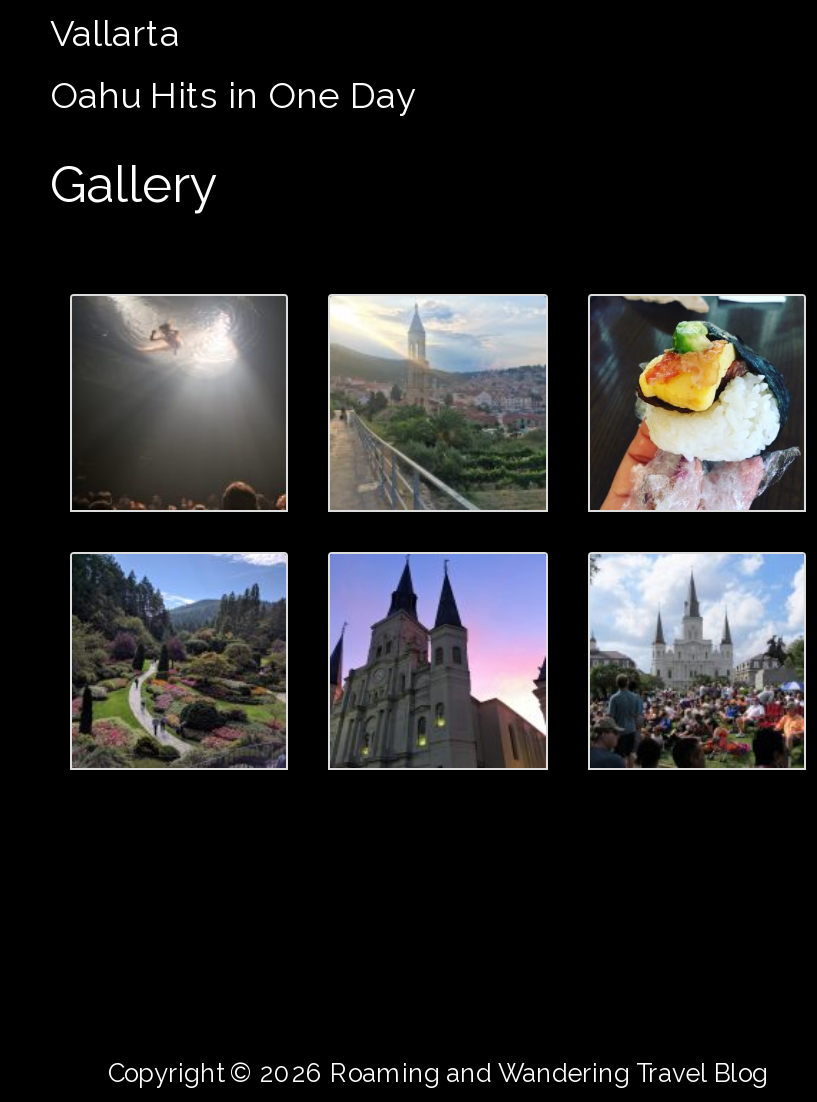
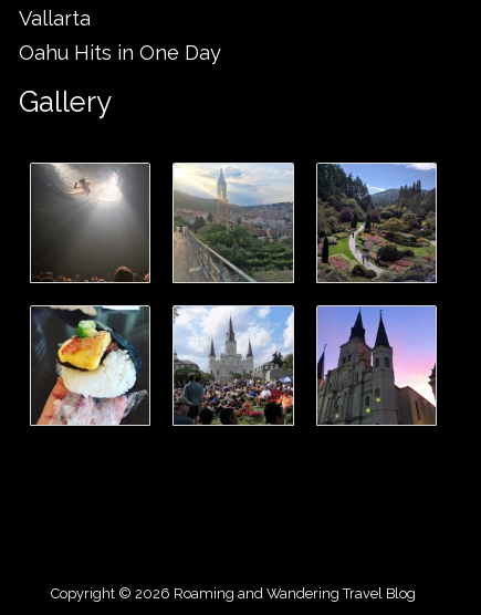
moved [590,294,806,512] -> [31,305,150,426]: [image]
moved [70,552,288,770] -> [316,163,437,283]: [image]
[328,552,548,768] [image] -> [172,305,294,425] [image]
[588,552,806,768] [image] -> [316,305,437,425] [image]

